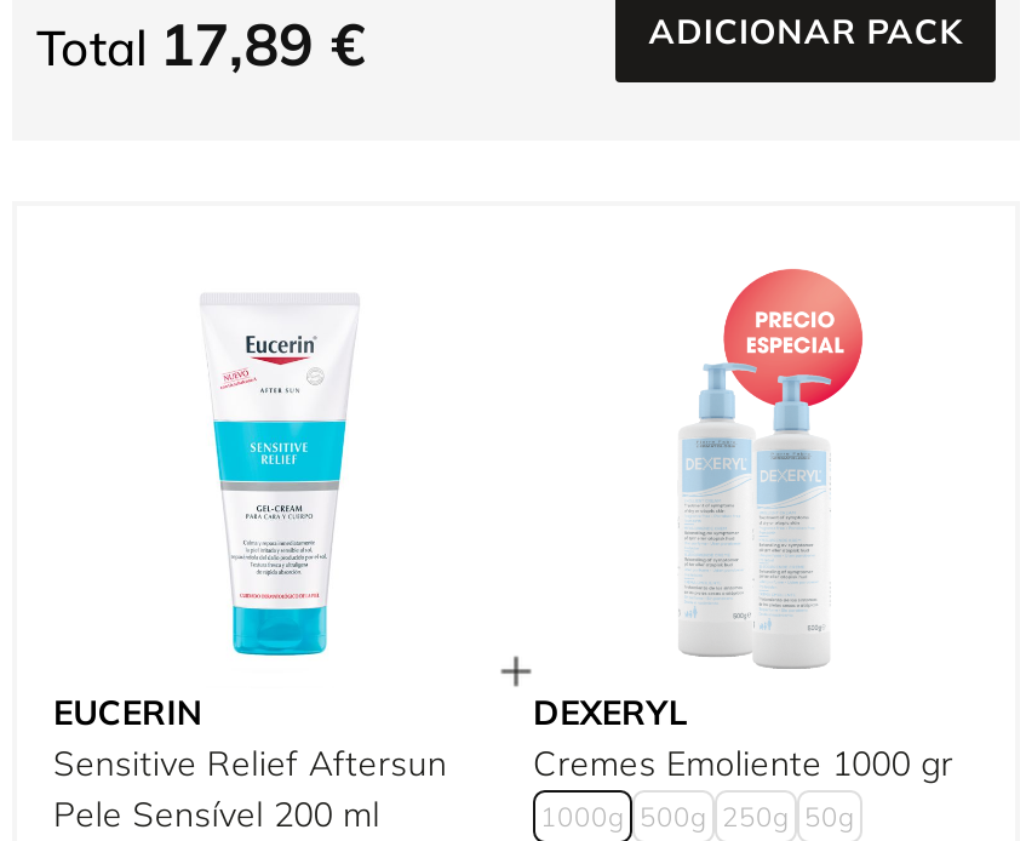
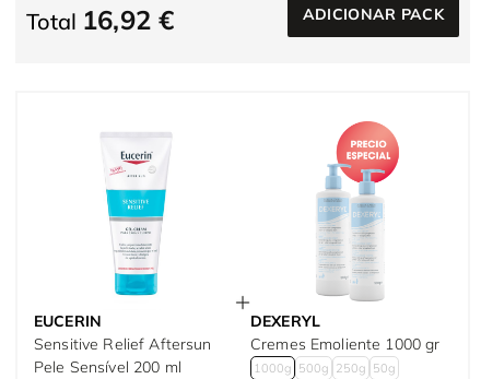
[36,7,365,80] Total 17,89 € -> [26,3,175,36] Total 16,92 €

